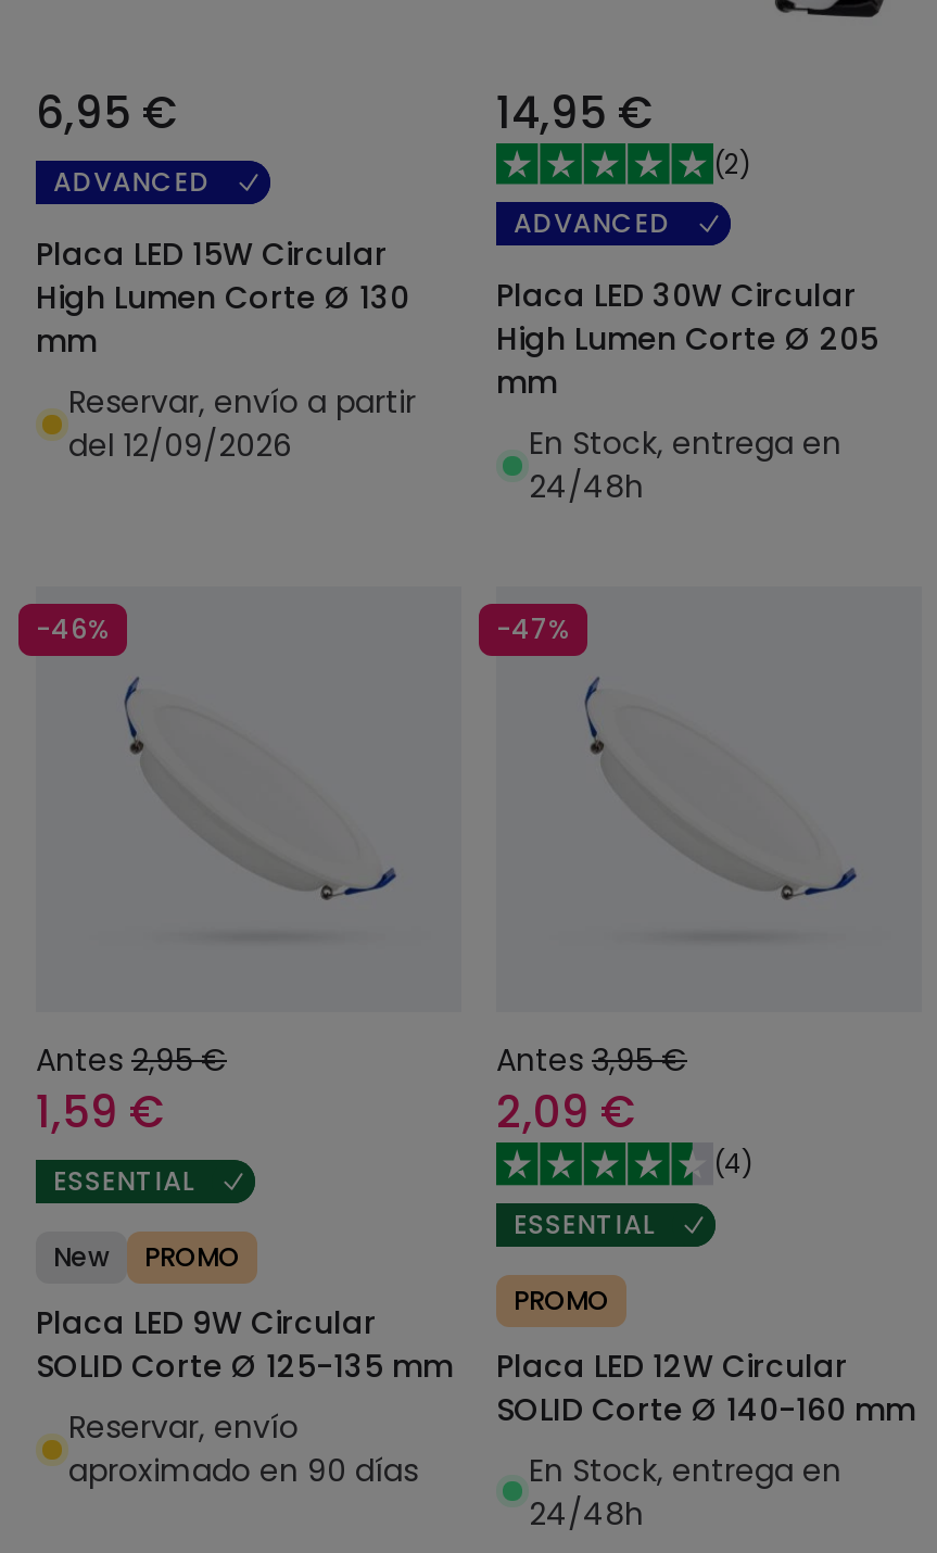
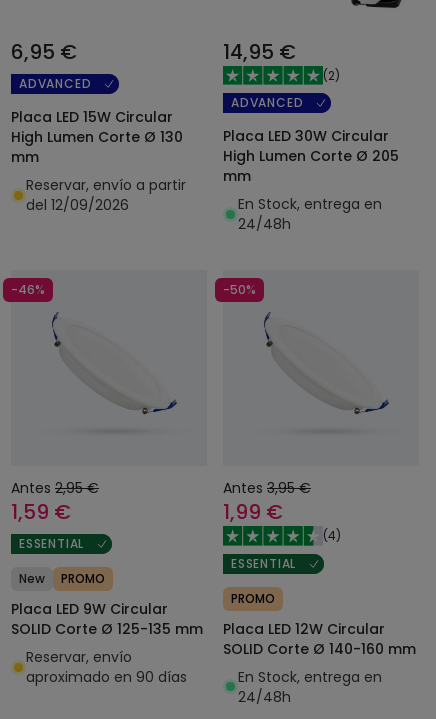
[496,611,570,648] -47% -> [223,281,256,298] -50%
[496,1082,637,1143] 2,09 € -> [223,498,283,526] 1,99 €

